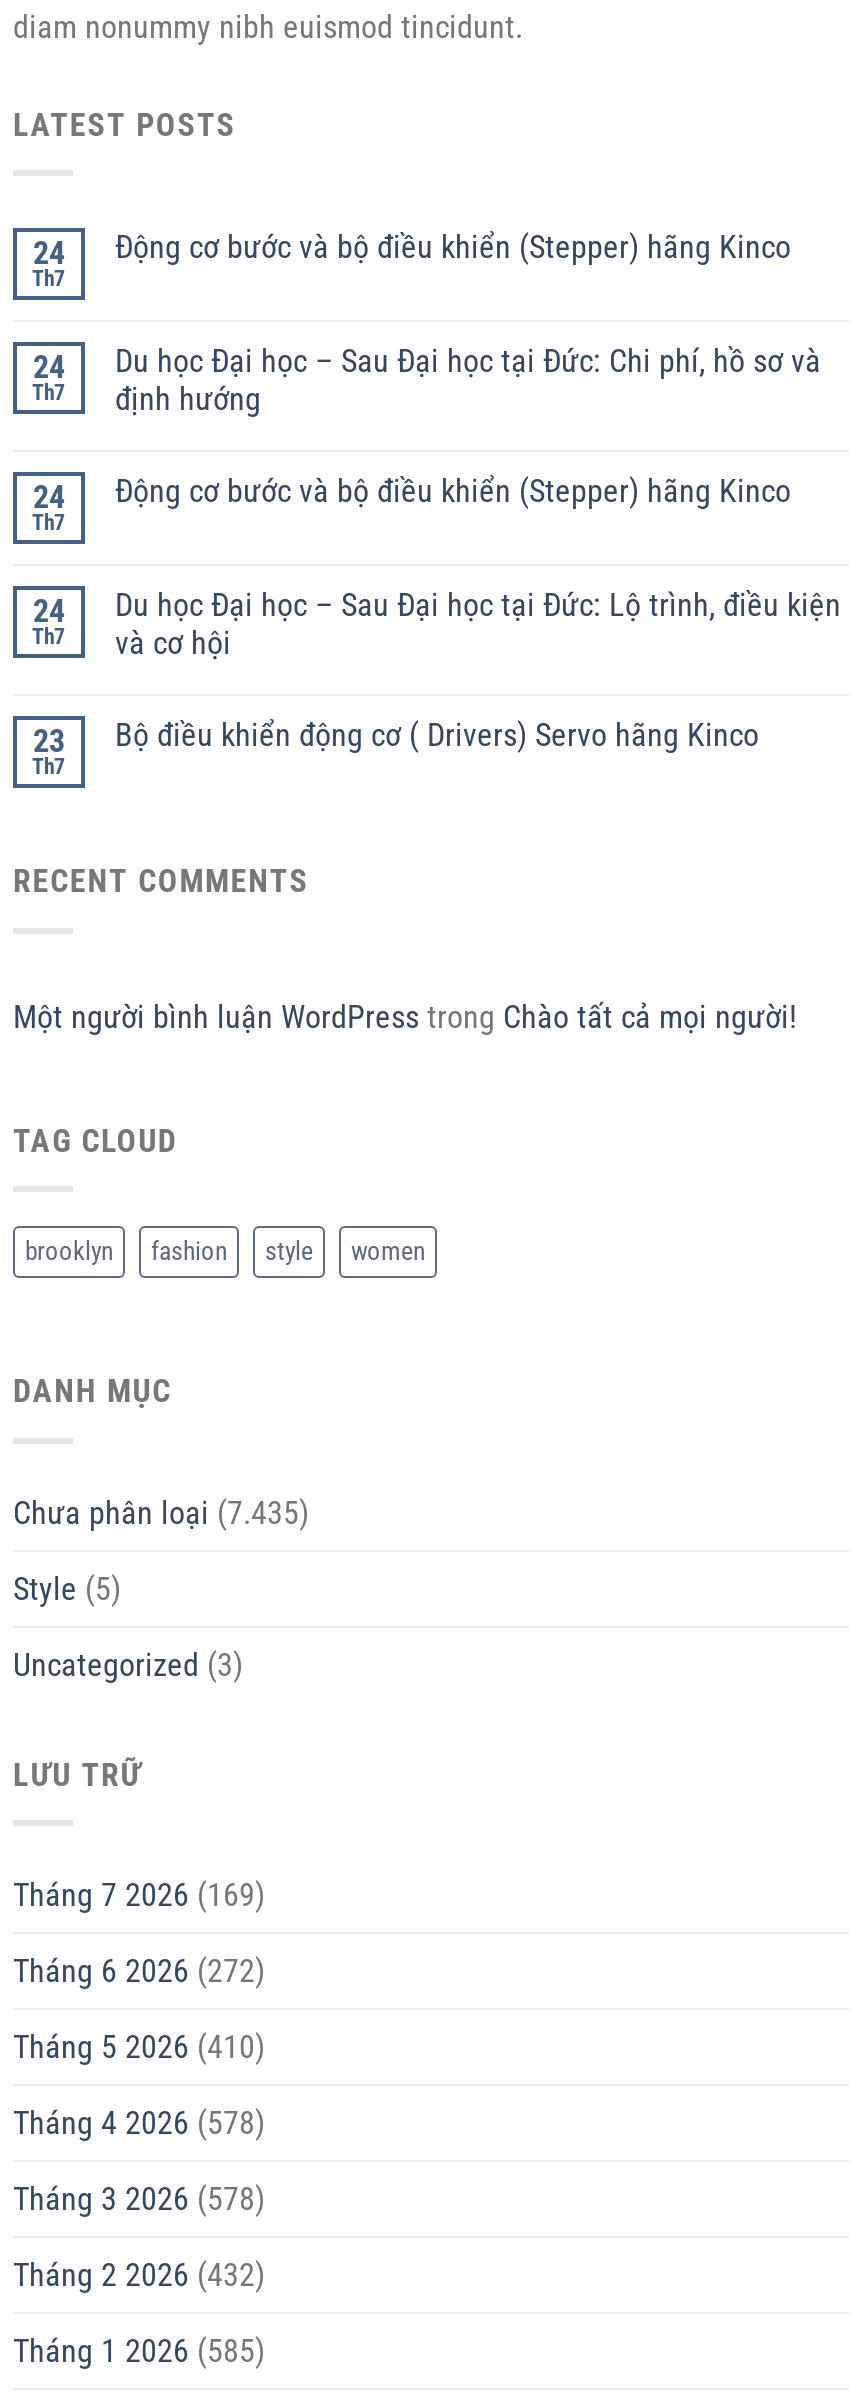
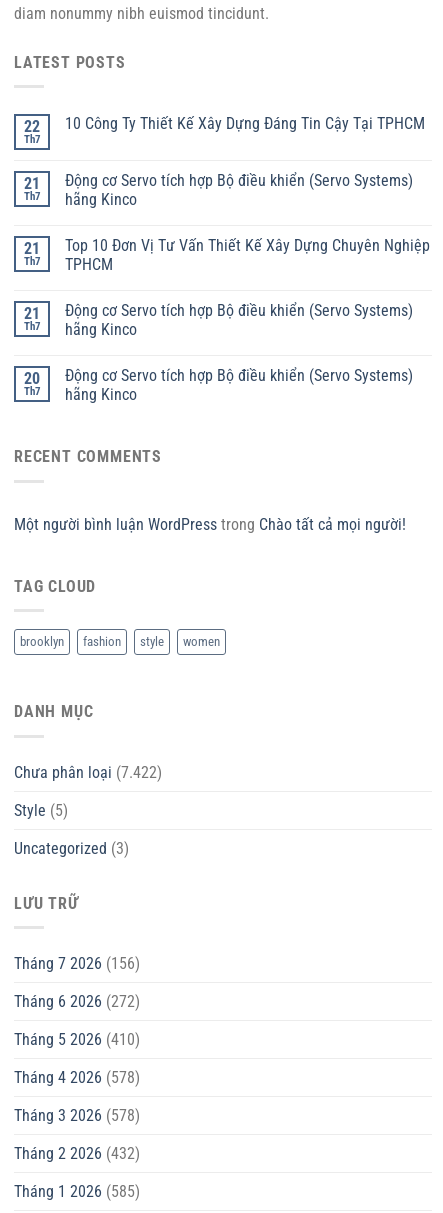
[33,234,65,272] 24 -> [24,117,40,136] 22
[115,228,791,266] Động cơ bước và bộ điều khiển (Stepper) hãng Kinco -> [65,114,425,133] 10 Công Ty Thiết Kế Xây Dựng Đáng Tin Cậy Tại TPHCM
[33,348,65,386] 24 -> [24,174,40,193] 21
[115,342,821,418] Du học Đại học – Sau Đại học tại Đức: Chi phí, hồ sơ và | định hướng -> [65,171,413,209] Động cơ Servo tích hợp Bộ điều khiển (Servo Systems) | hãng Kinco
[33,478,65,516] 24 -> [24,239,40,258] 21
[115,472,791,510] Động cơ bước và bộ điều khiển (Stepper) hãng Kinco -> [65,236,430,274] Top 10 Đơn Vị Tư Vấn Thiết Kế Xây Dựng Chuyên Nghiệp | TPHCM
[33,592,65,630] 24 -> [24,304,40,323] 21
[115,586,841,662] Du học Đại học – Sau Đại học tại Đức: Lộ trình, điều kiện | và cơ hội -> [65,301,413,339] Động cơ Servo tích hợp Bộ điều khiển (Servo Systems) | hãng Kinco
[33,722,65,760] 23 -> [24,369,40,388] 20
[115,716,759,754] Bộ điều khiển động cơ ( Drivers) Servo hãng Kinco -> [65,366,413,404] Động cơ Servo tích hợp Bộ điều khiển (Servo Systems) | hãng Kinco
[13,1493,309,1531] Chưa phân loại (7.435) -> [14,763,162,782] Chưa phân loại (7.422)
[13,1876,265,1914] Tháng 7 2026 (169) -> [14,954,140,973] Tháng 7 2026 (156)

